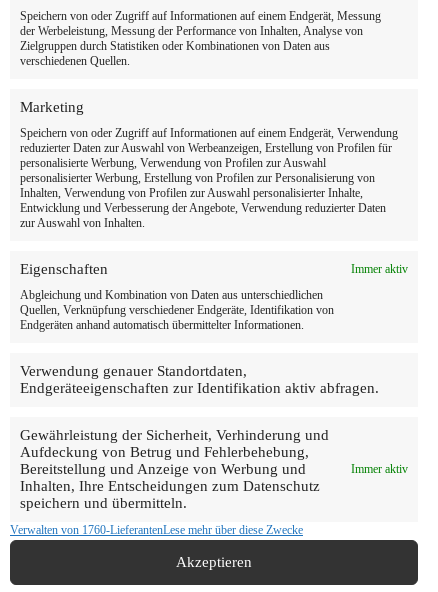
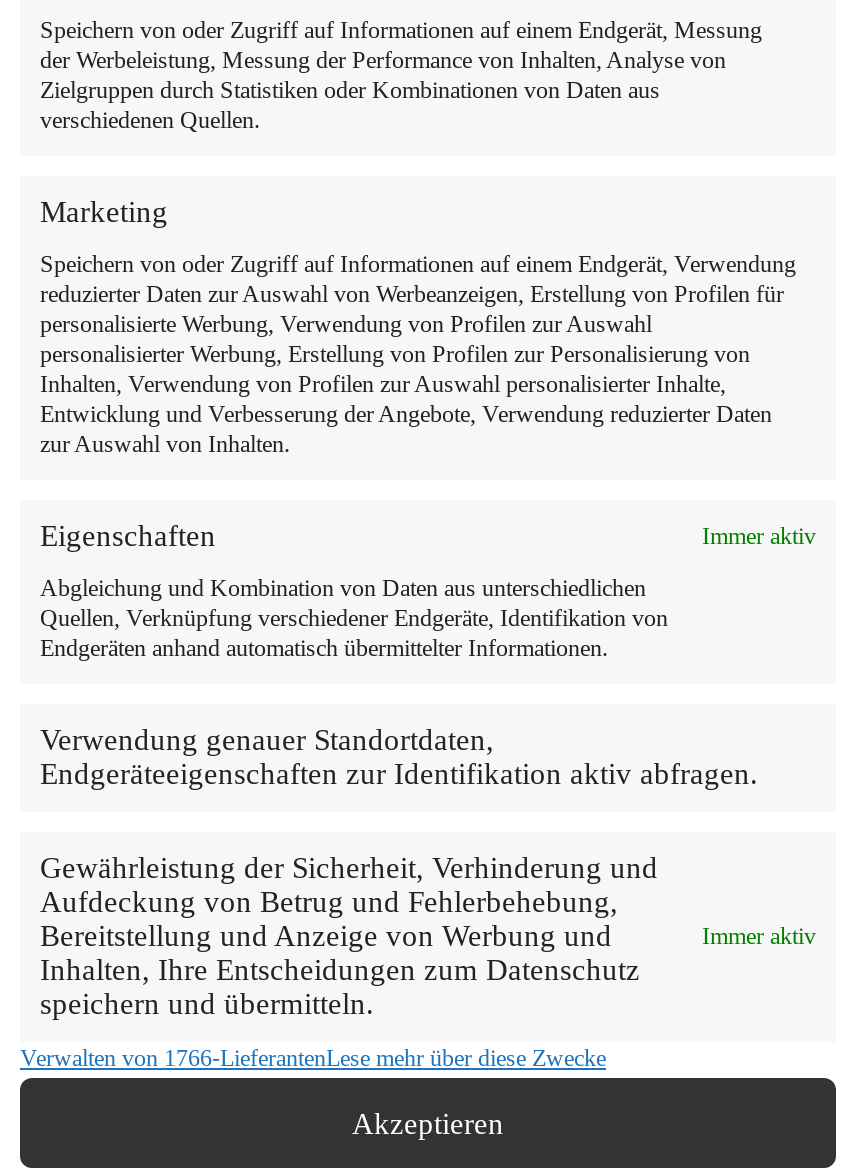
[10,522,303,536] Verwalten von 1760-LieferantenLese mehr über diese Zwecke -> [20,1044,606,1072] Verwalten von 1766-LieferantenLese mehr über diese Zwecke

